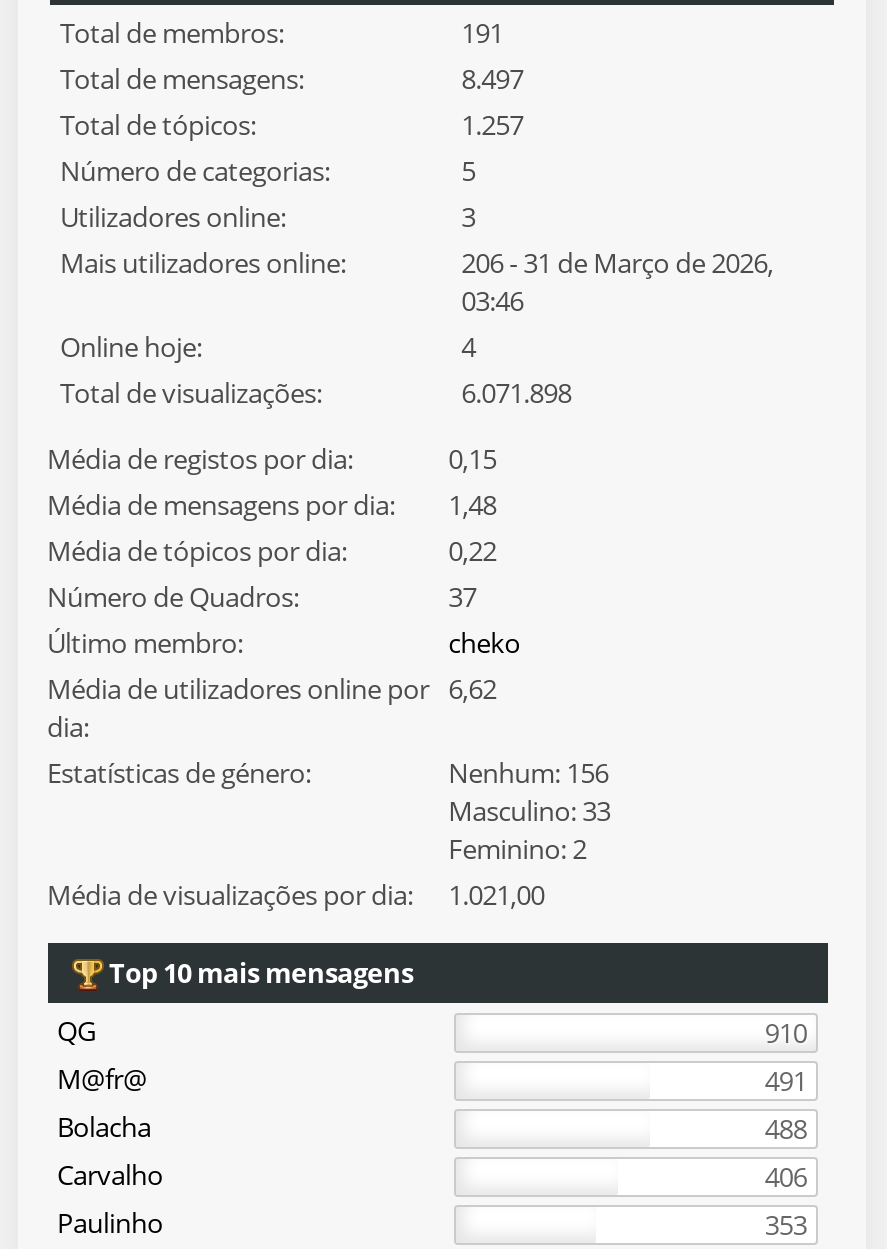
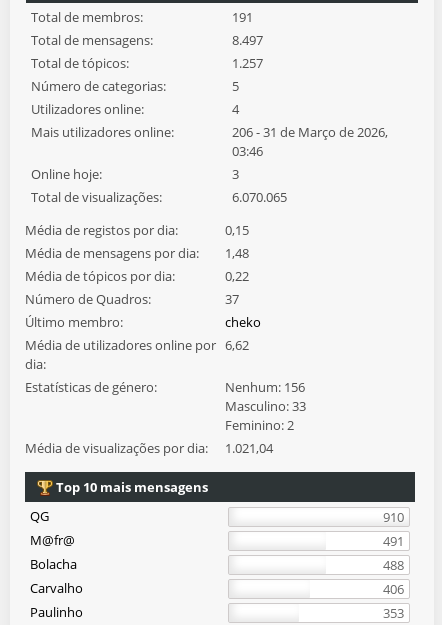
[461,199,475,235] 3 -> [232,100,239,118] 4
[461,329,475,365] 4 -> [232,165,239,183] 3
[461,375,571,411] 6.071.898 -> [232,188,287,206] 6.070.065
[47,877,544,913] Média de visualizações por dia: 1.021,00 -> [24,439,273,457] Média de visualizações por dia: 1.021,04

